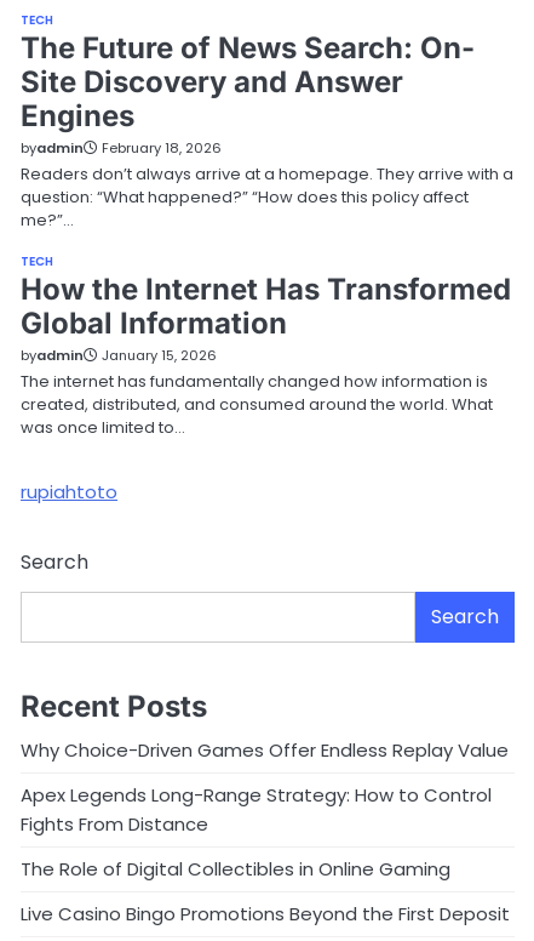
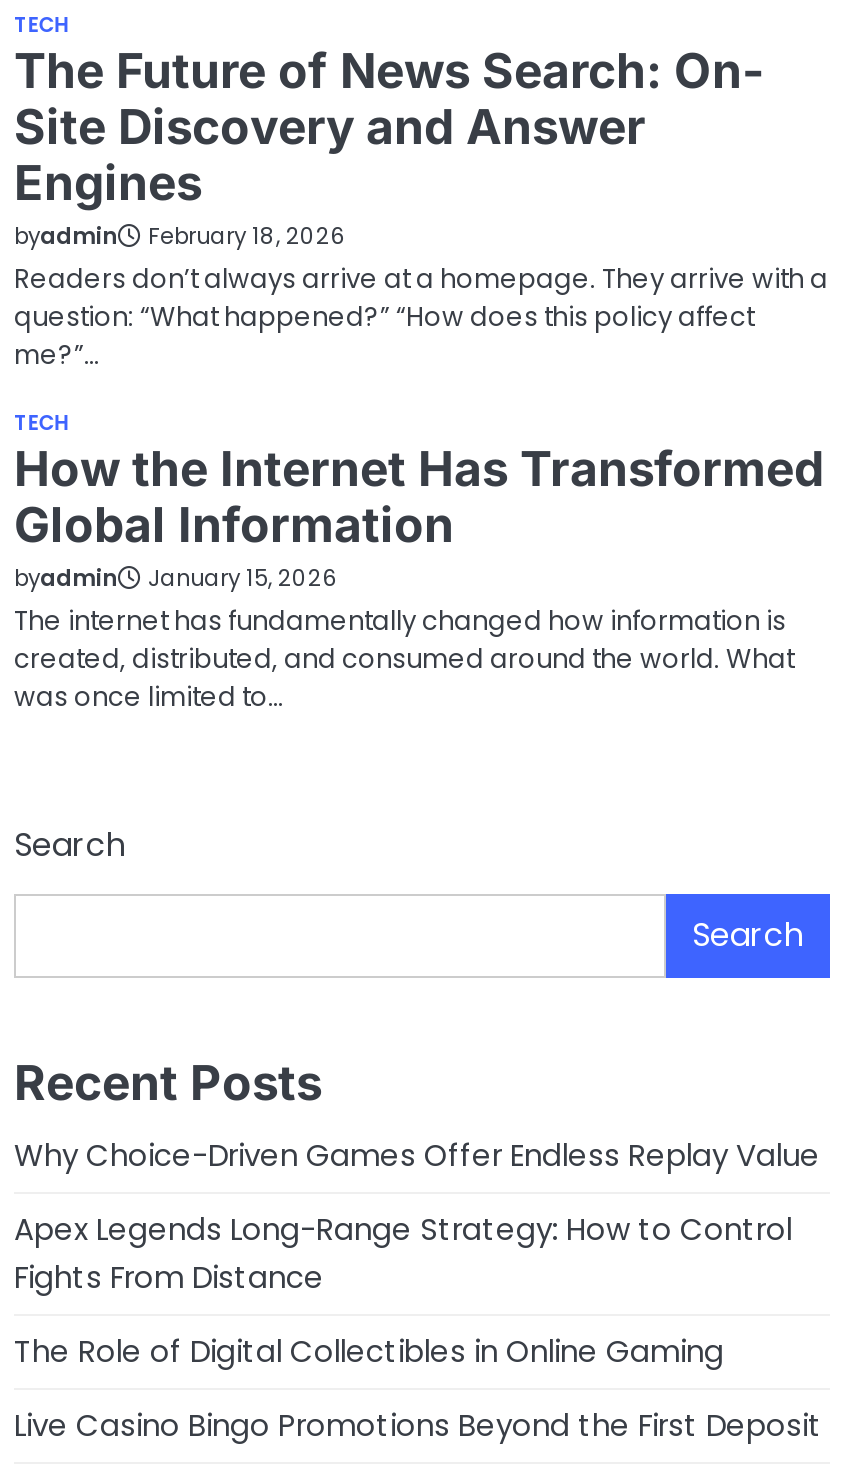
[21,479,117,504] rupiahtoto -> none

